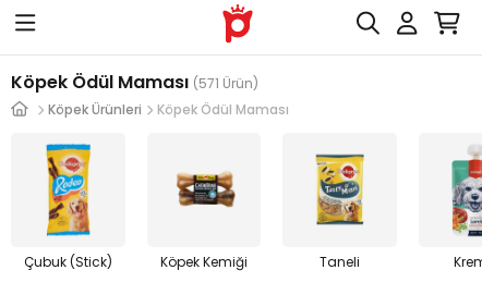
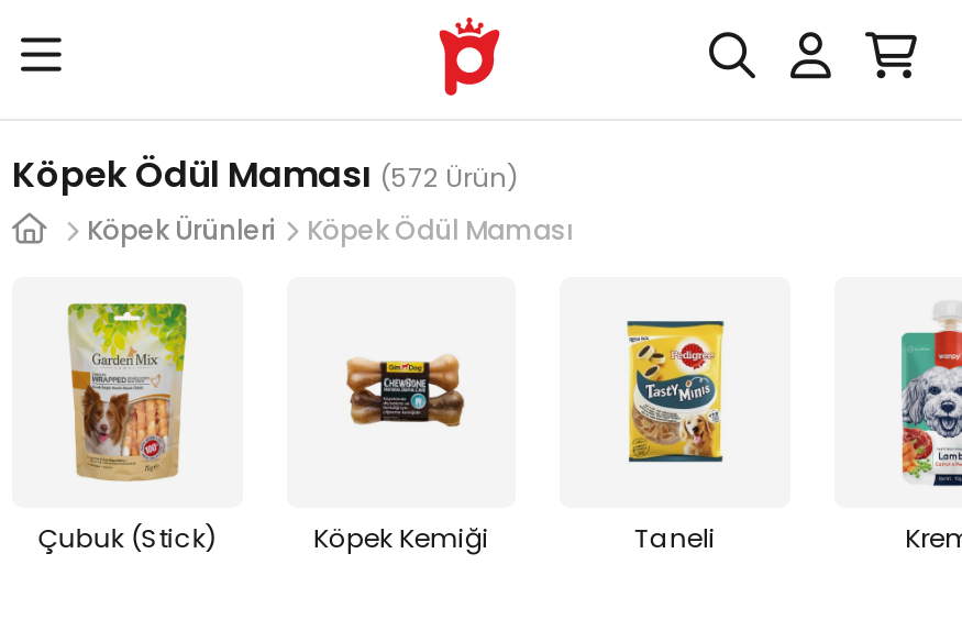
[11,70,258,95] Köpek Ödül Maması (571 Ürün) -> [12,150,518,200] Köpek Ödül Maması (572 Ürün)
[38,143,97,237] [image] -> [65,299,188,486] [image]

